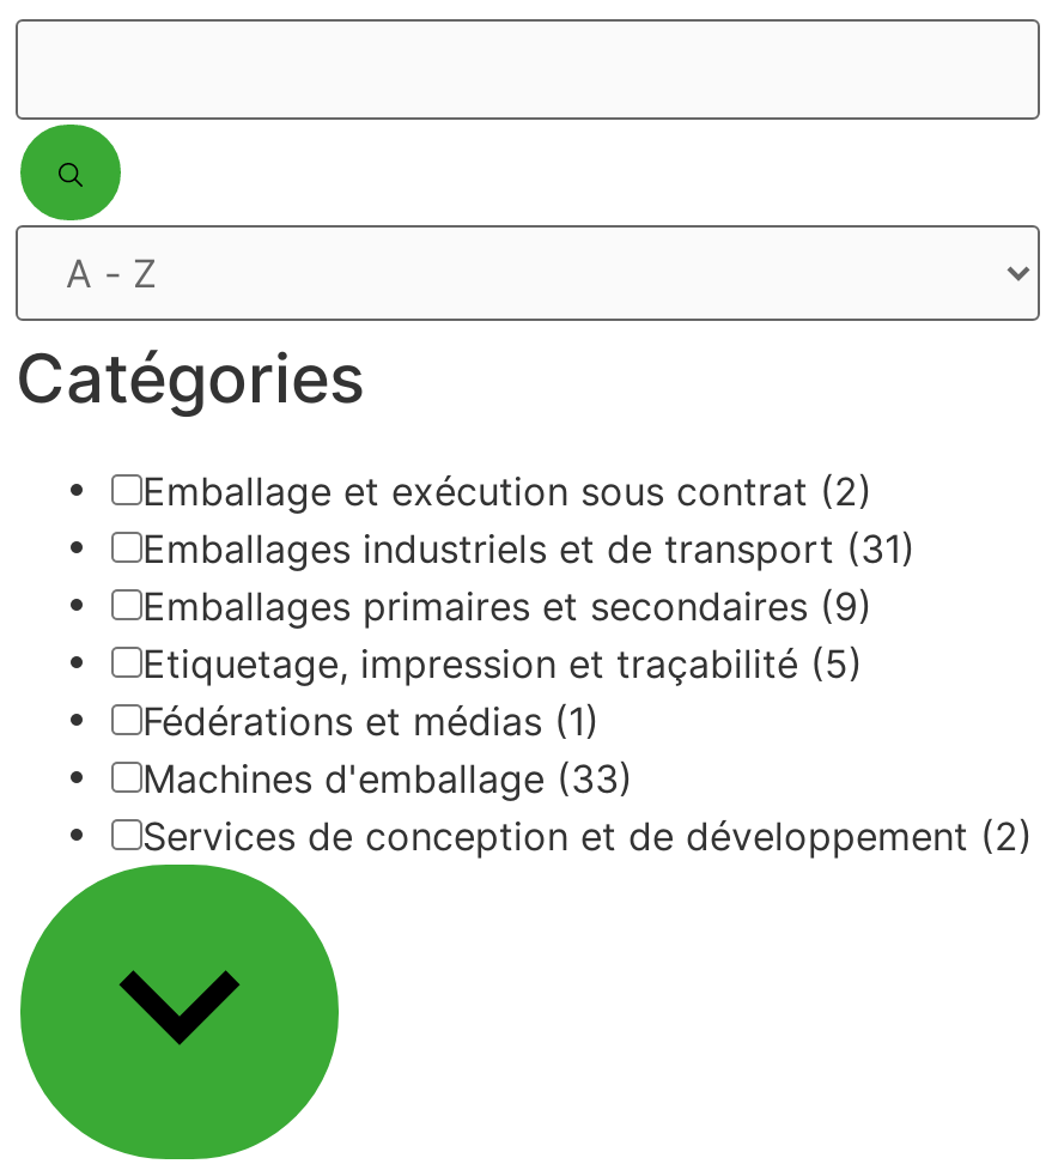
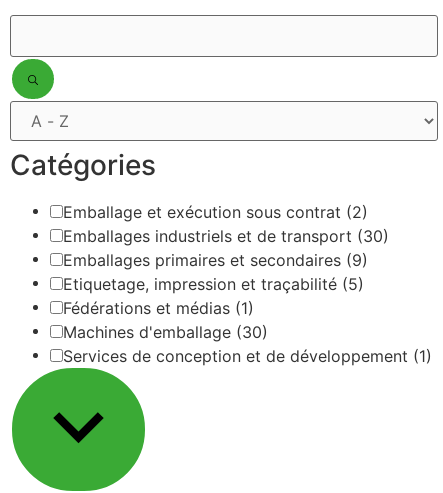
[142,524,916,571] Emballages industriels et de transport (31) -> [63,226,389,246] Emballages industriels et de transport (30)
[142,753,633,801] Machines d'emballage (33) -> [63,322,268,342] Machines d'emballage (30)
[142,811,1033,859] Services de conception et de développement (2) -> [63,346,432,366] Services de conception et de développement (1)

